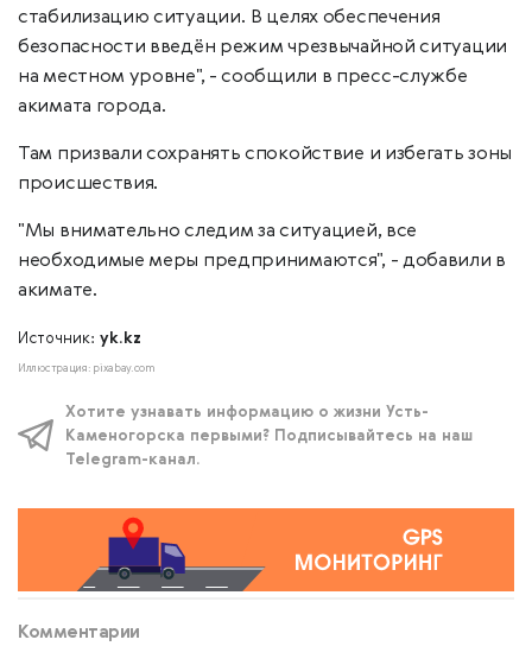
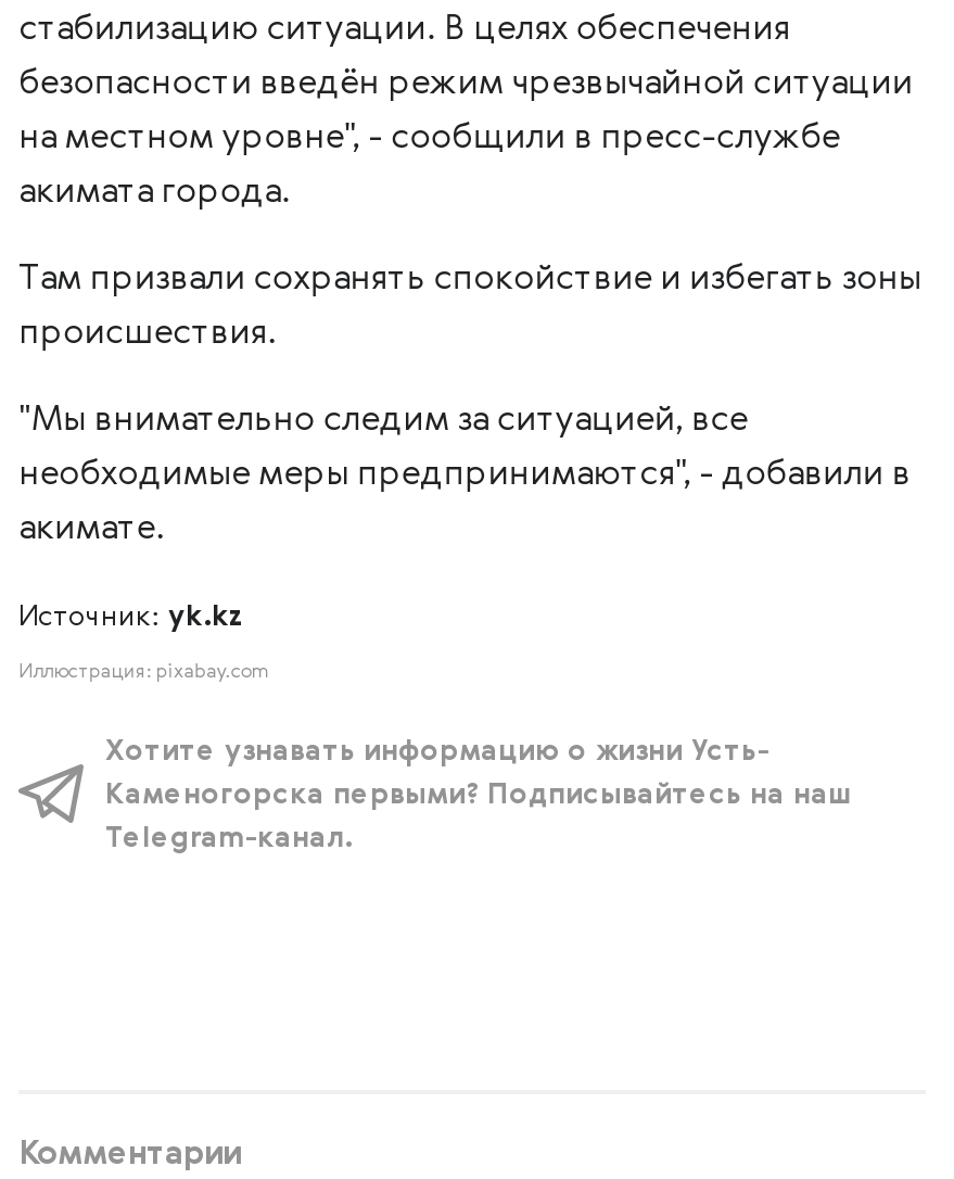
[17,507,515,593] [image] -> none

